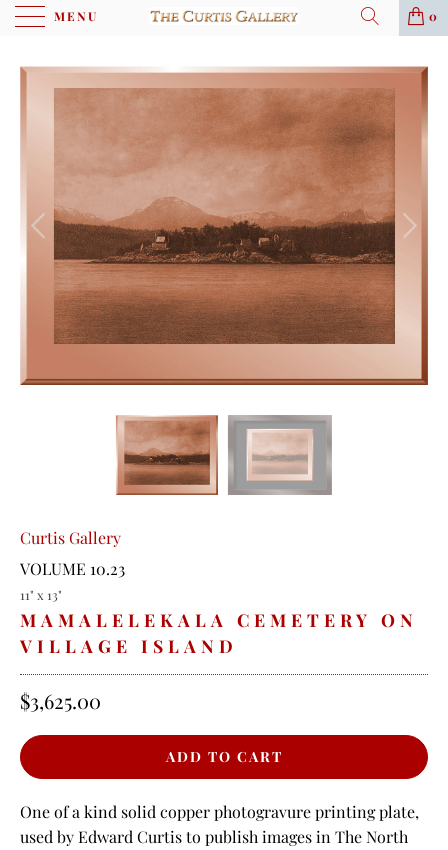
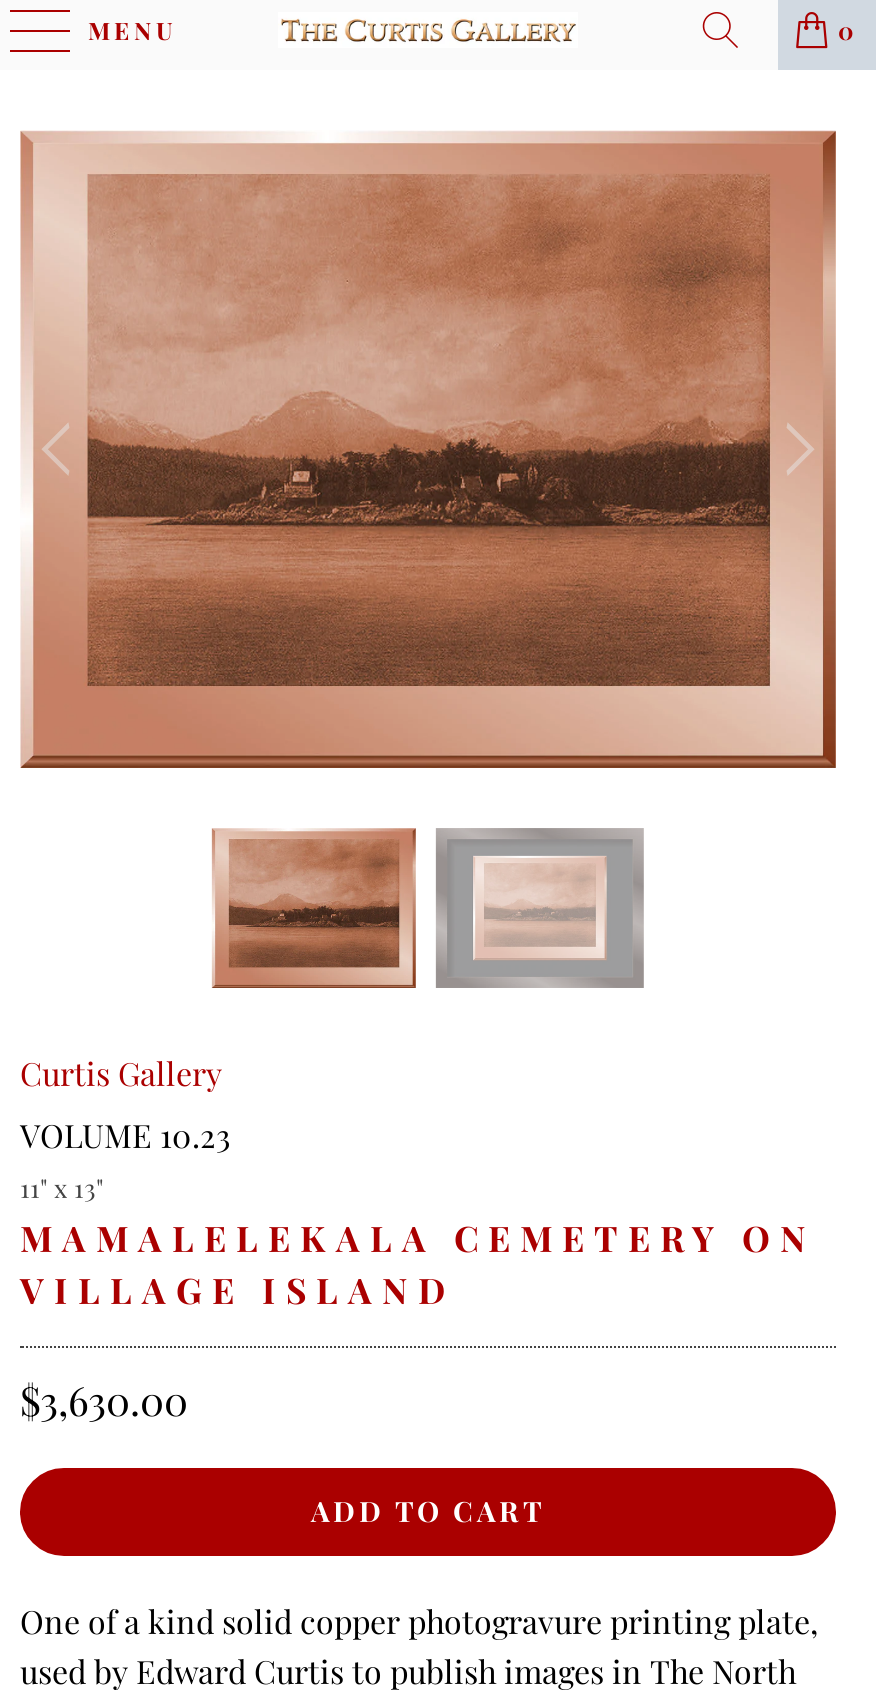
[20,687,101,714] $3,625.00 -> [20,1372,188,1426] $3,630.00

